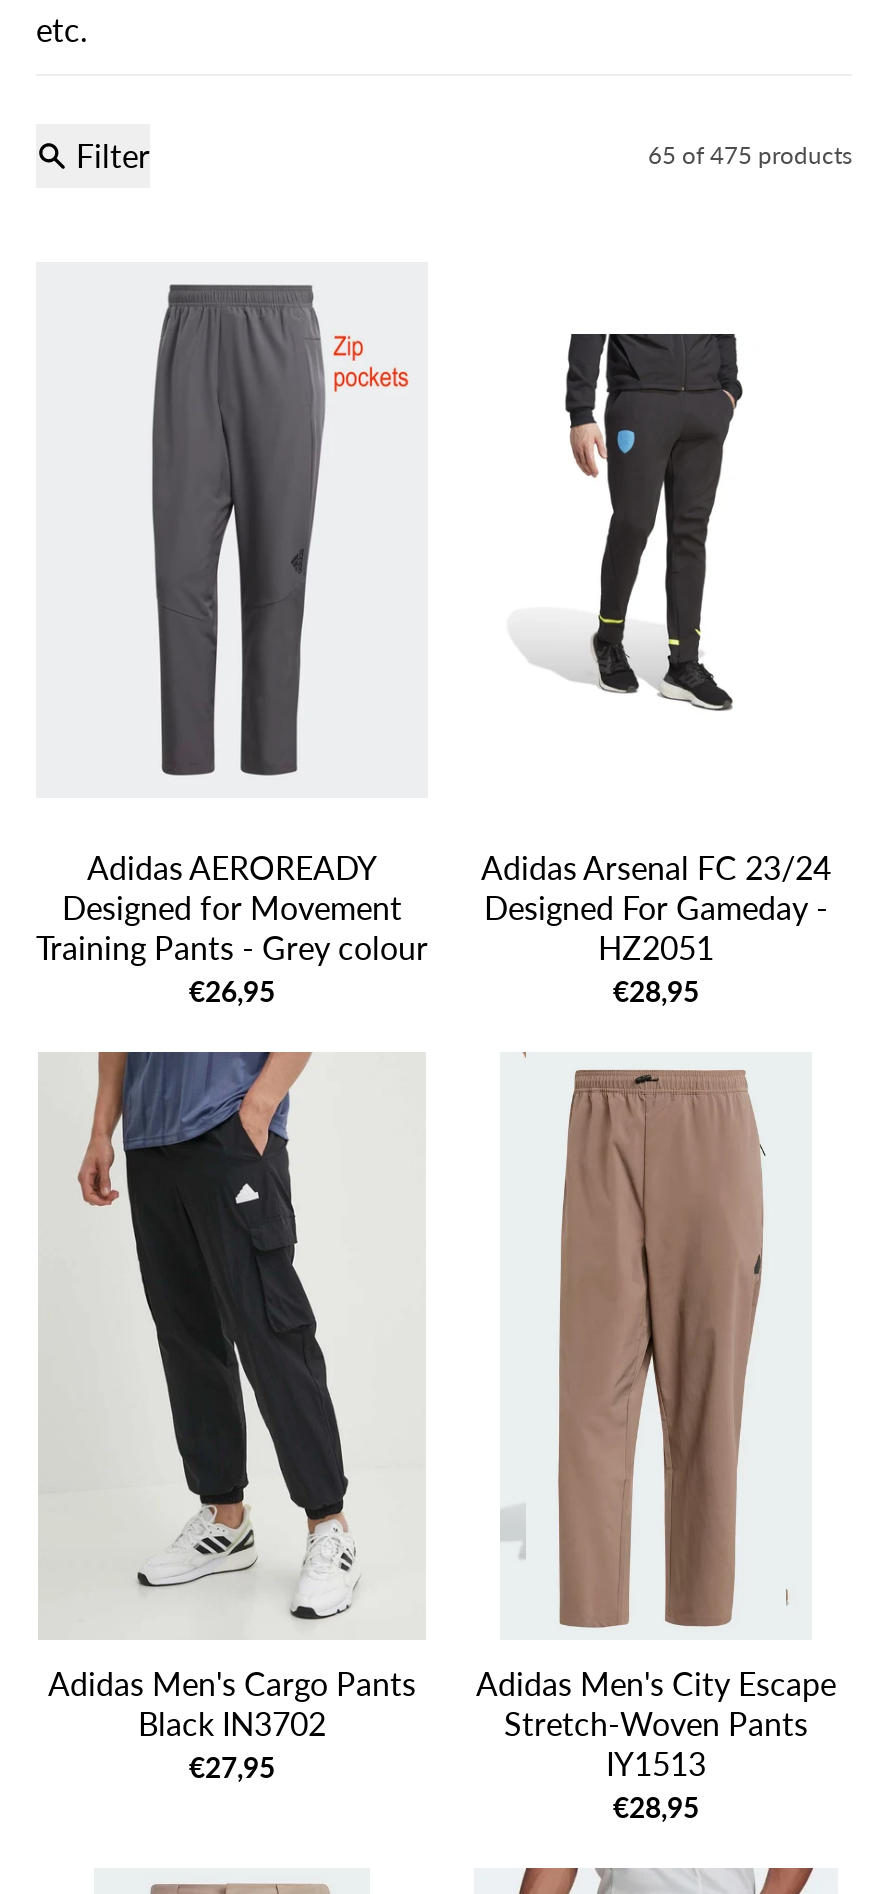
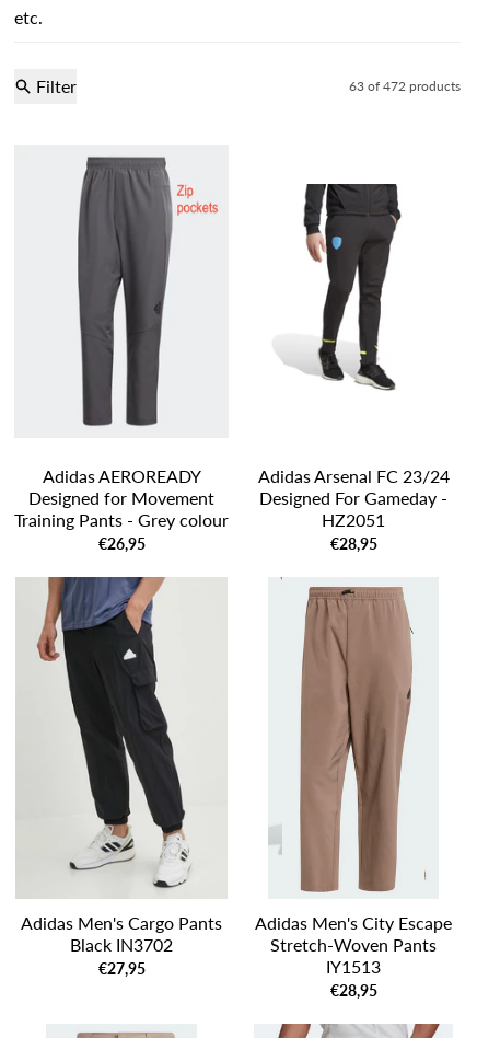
[648,140,852,170] 65 of 475 products -> [349,78,461,94] 63 of 472 products

